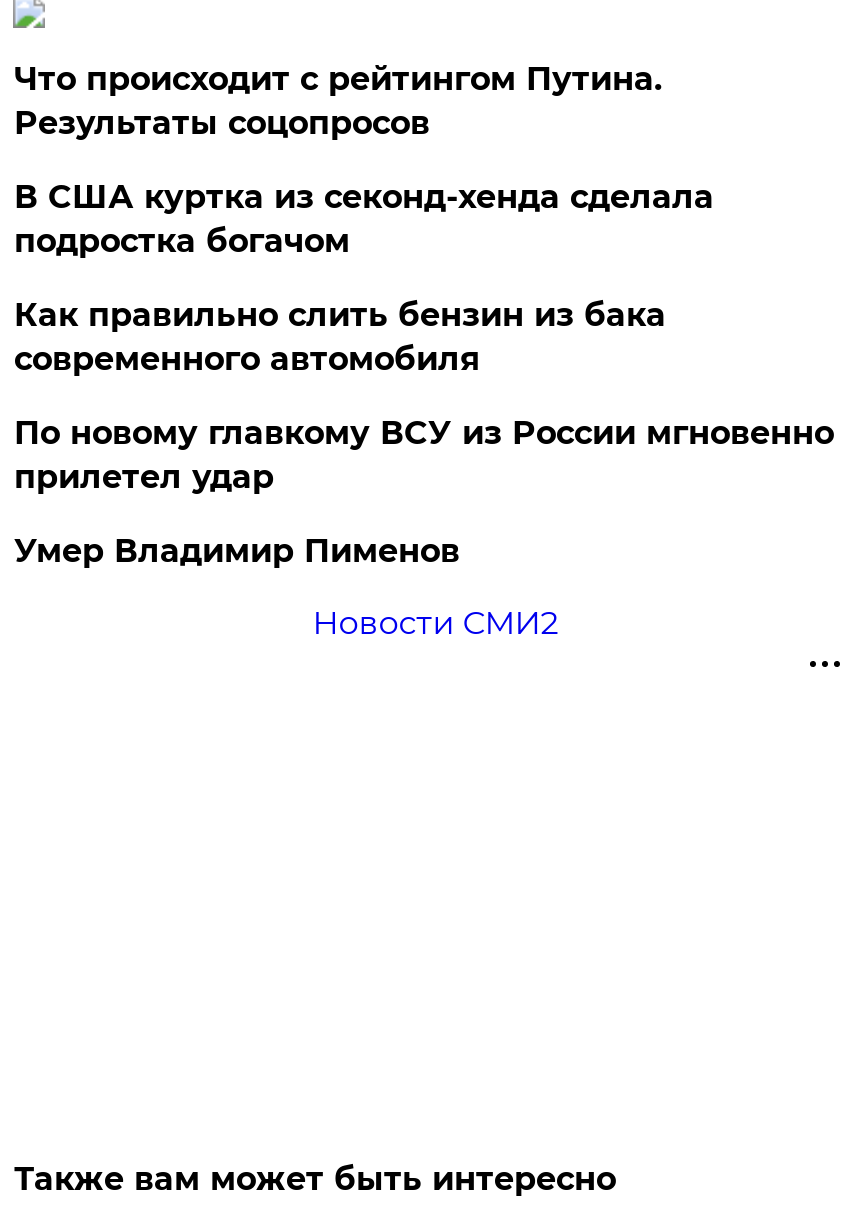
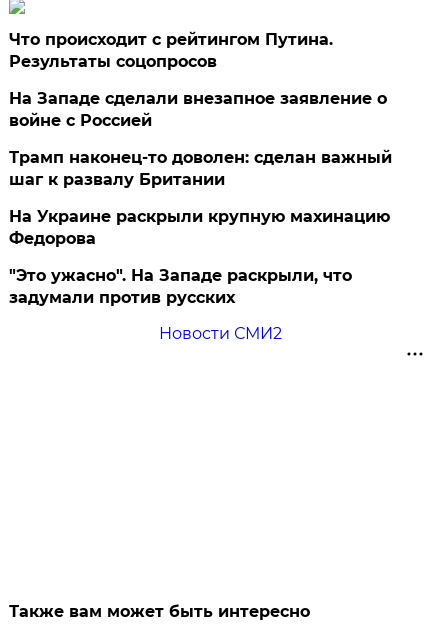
[14,178,714,260] В США куртка из секонд-хенда сделала | подростка богачом -> [9,89,387,130] На Западе сделали внезапное заявление о | войне с Россией
[14,296,666,378] Как правильно слить бензин из бака | современного автомобиля -> [9,148,392,189] Трамп наконец-то доволен: сделан важный | шаг к развалу Британии
[14,414,834,496] По новому главкому ВСУ из России мгновенно | прилетел удар -> [9,207,390,248] На Украине раскрыли крупную махинацию | Федорова
[14,532,460,570] Умер Владимир Пименов -> [9,266,352,307] "Это ужасно". На Западе раскрыли, что | задумали против русских

